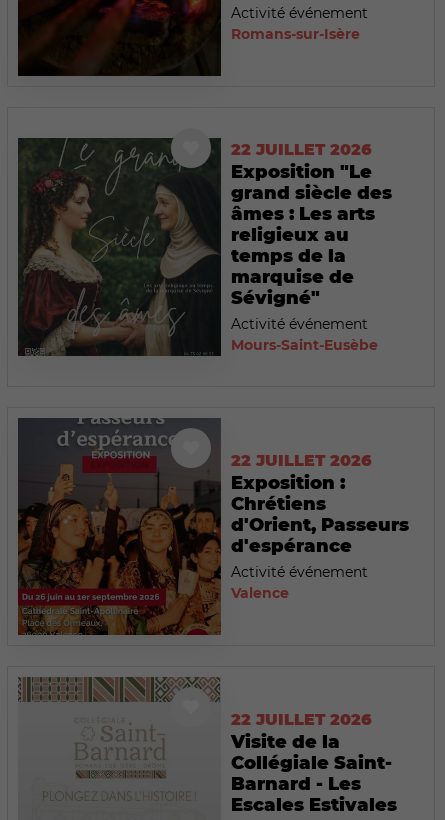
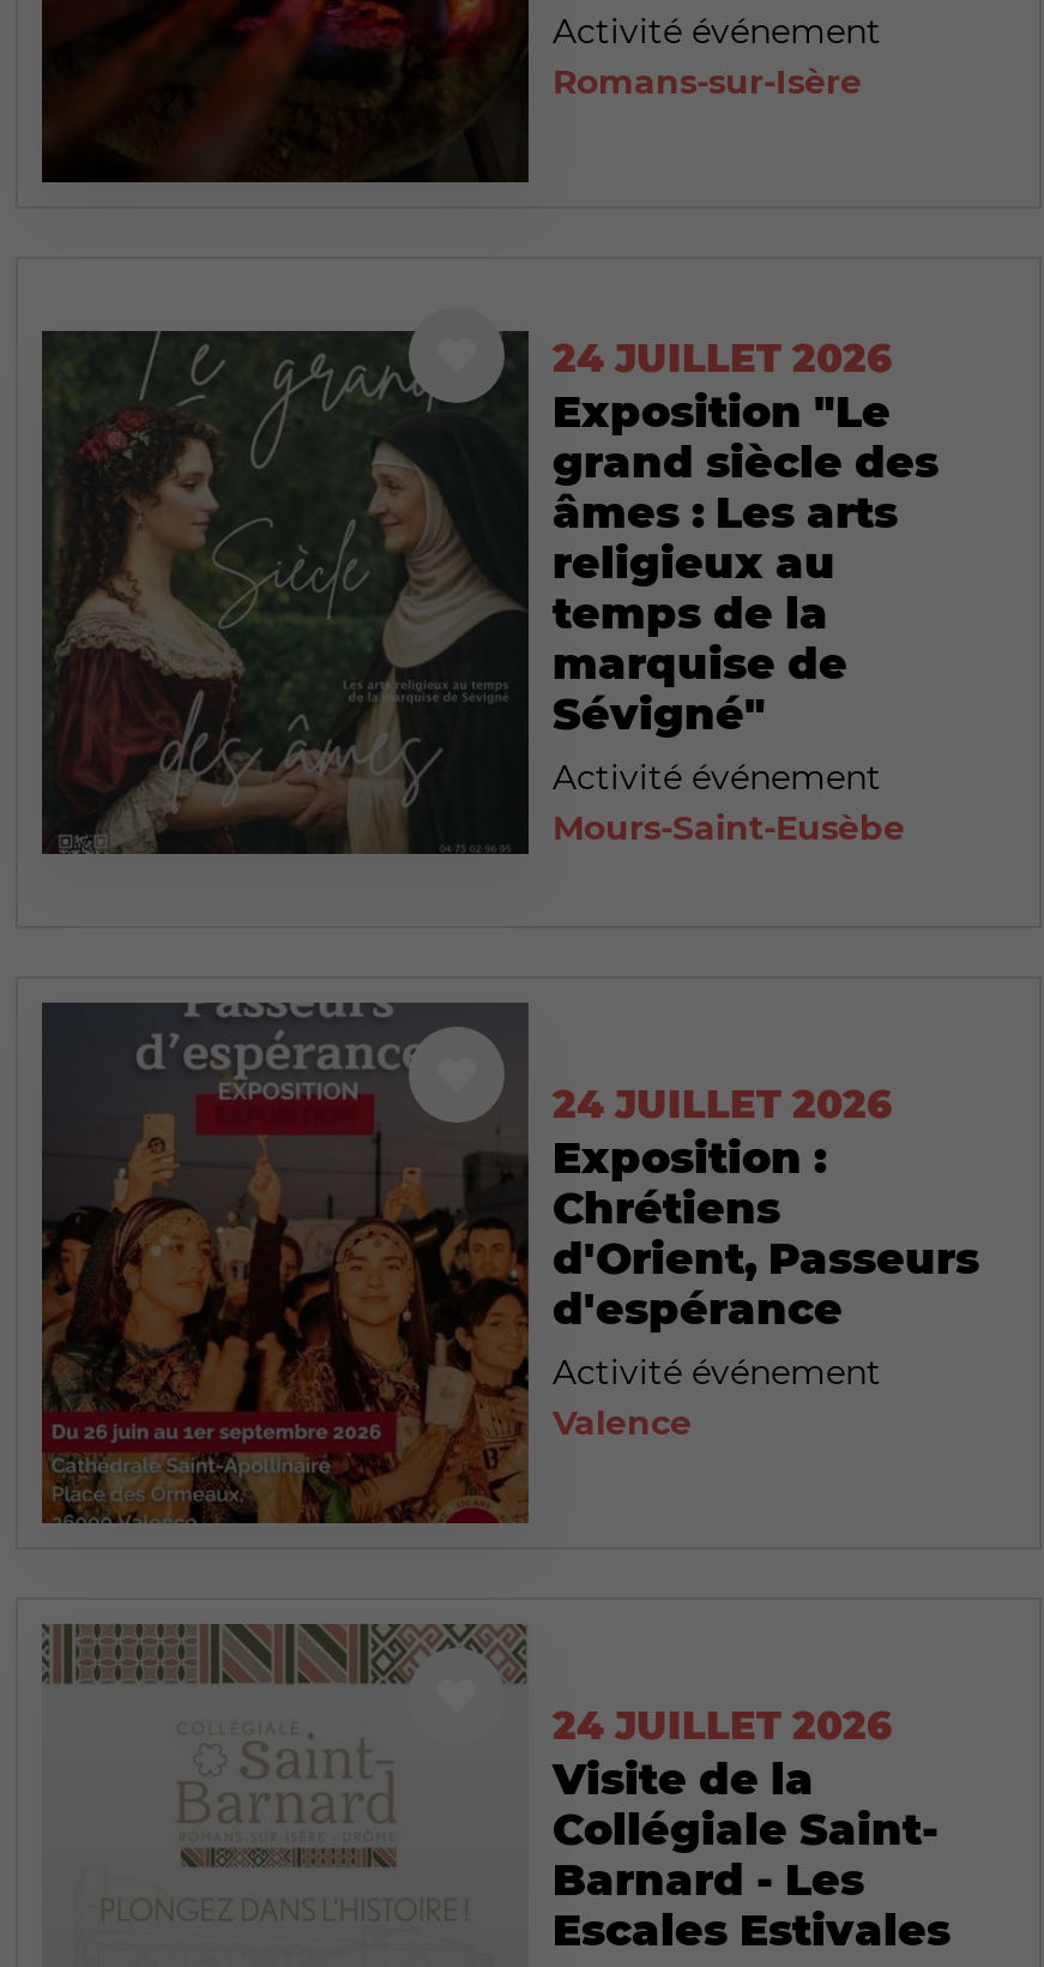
[231,140,372,159] 22 JUILLET 2026 -> [553,336,893,382] 24 JUILLET 2026
[231,451,372,470] 22 JUILLET 2026 -> [553,1082,893,1128] 24 JUILLET 2026
[231,710,372,729] 22 JUILLET 2026 -> [553,1704,893,1750] 24 JUILLET 2026

